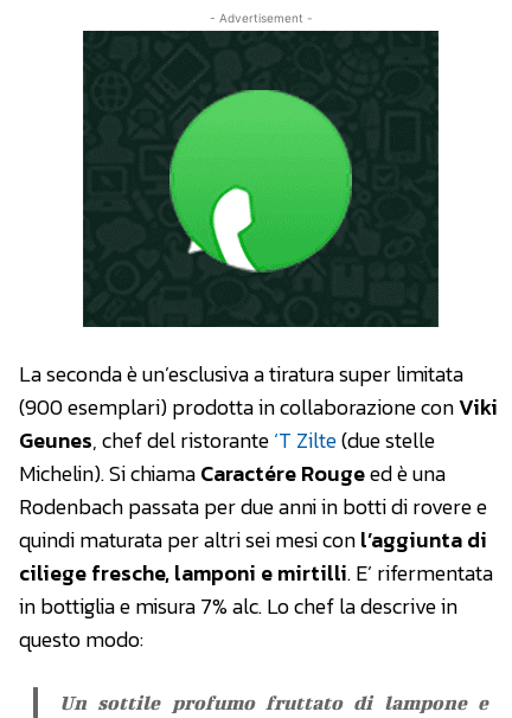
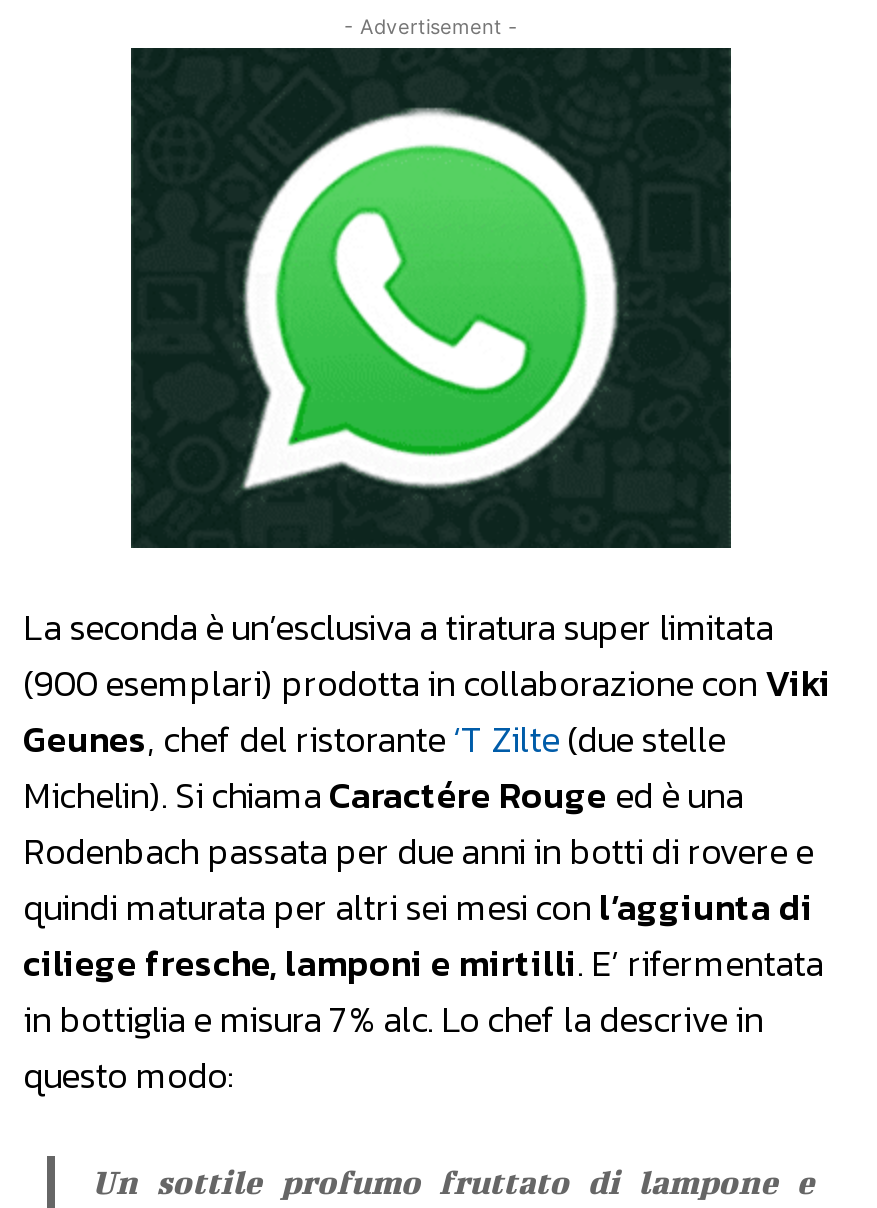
[149,66,371,291] [image] -> [241,106,619,490] [image]

